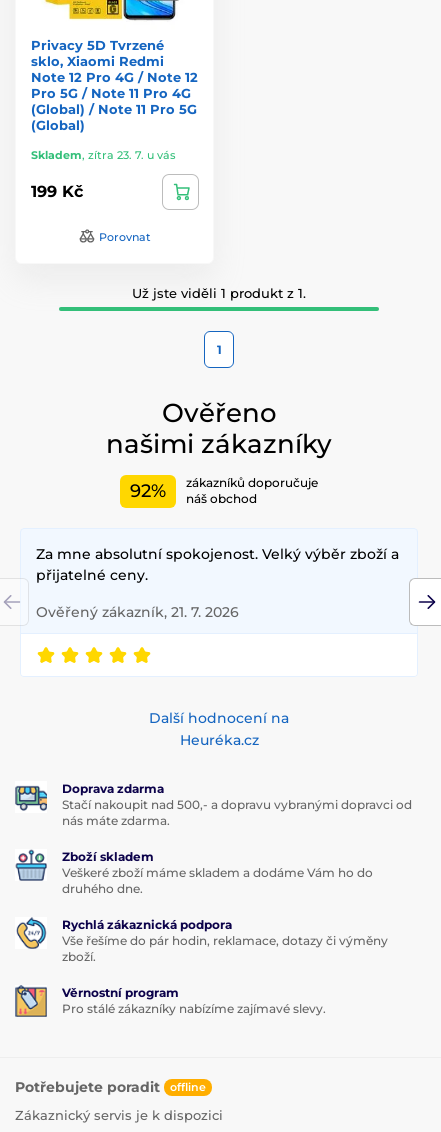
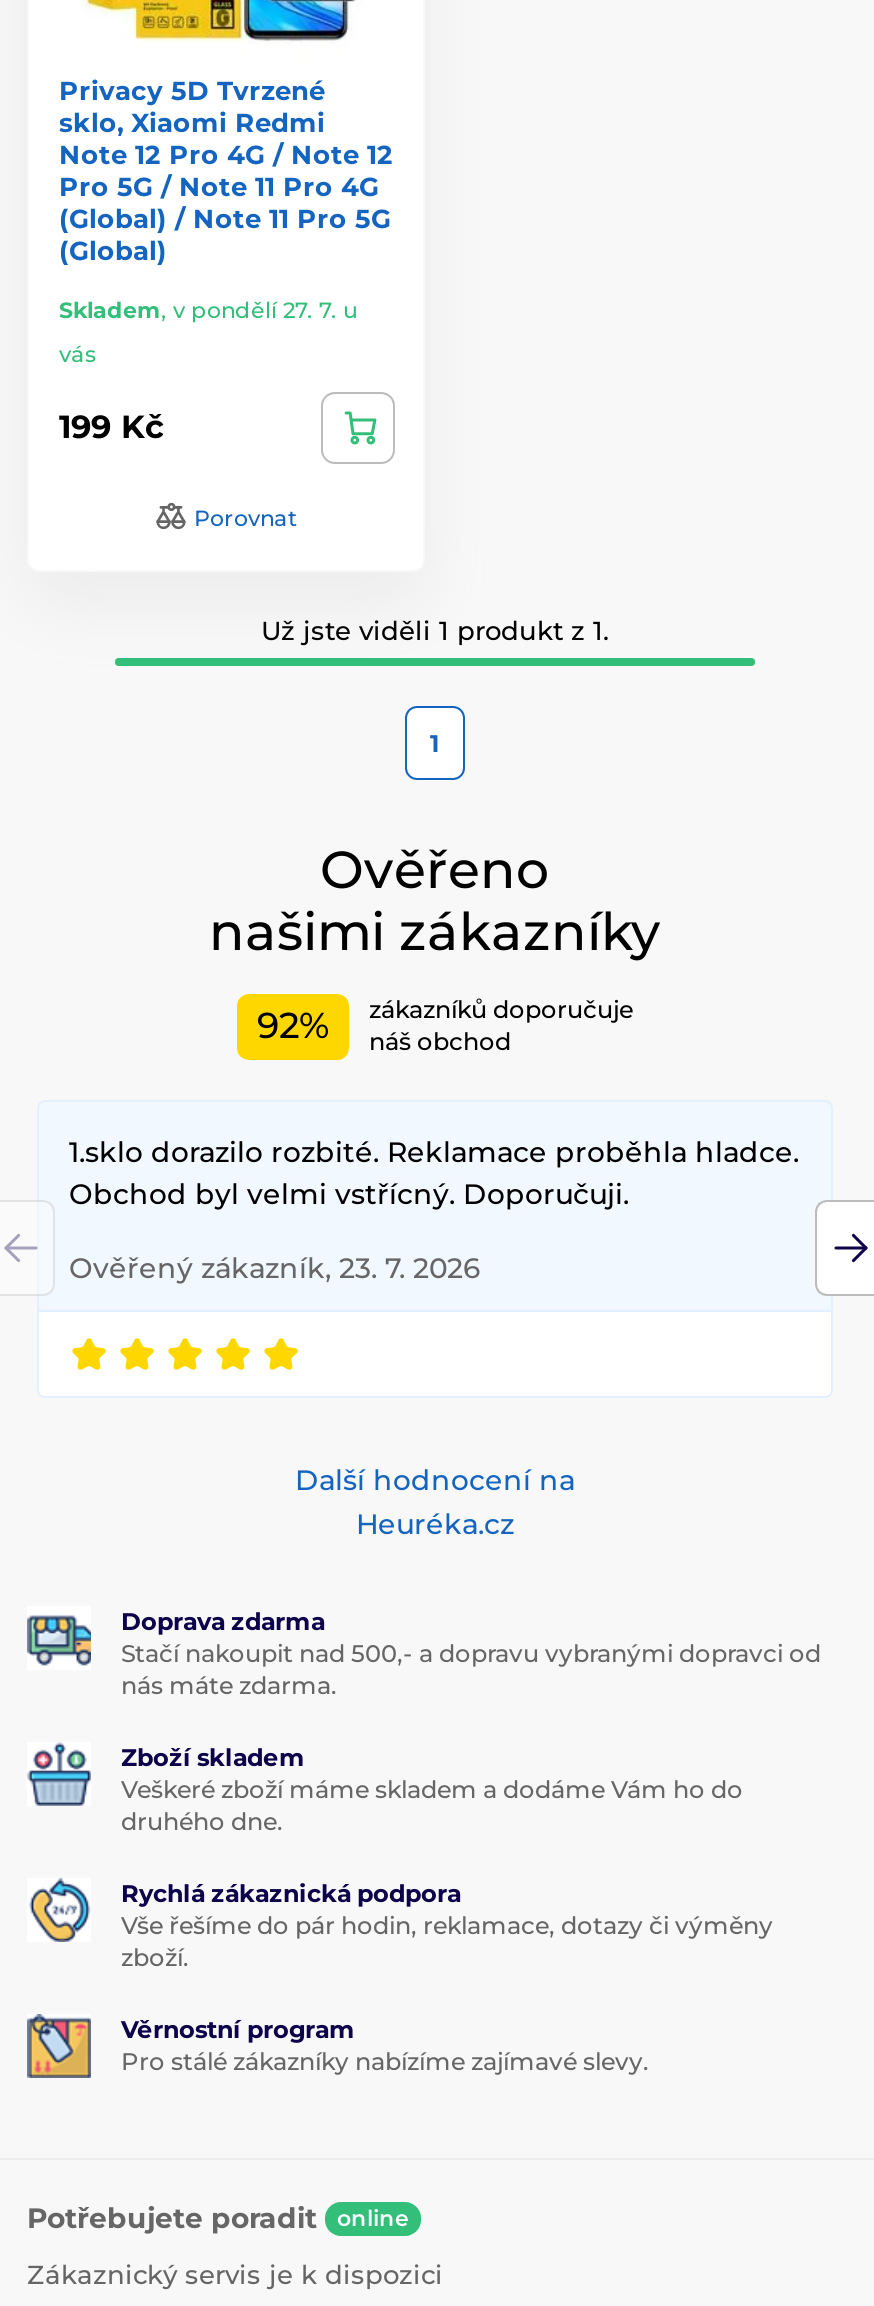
[31,147,176,161] Skladem, zítra 23. 7. u vás -> [59,295,357,367] Skladem, v pondělí 27. 7. u | vás
[36,544,399,583] Za mne absolutní spokojenost. Velký výběr zboží a | přijatelné ceny. -> [69,1133,799,1211] 1.sklo dorazilo rozbité. Reklamace proběhla hladce. | Obchod byl velmi vstřícný. Doporučuji.
[36,602,239,620] Ověřený zákazník, 21. 7. 2026 -> [69,1249,481,1285] Ověřený zákazník, 23. 7. 2026
[15,1077,206,1095] Potřebujete poradit offline -> [27,2199,409,2235] Potřebujete poradit online

